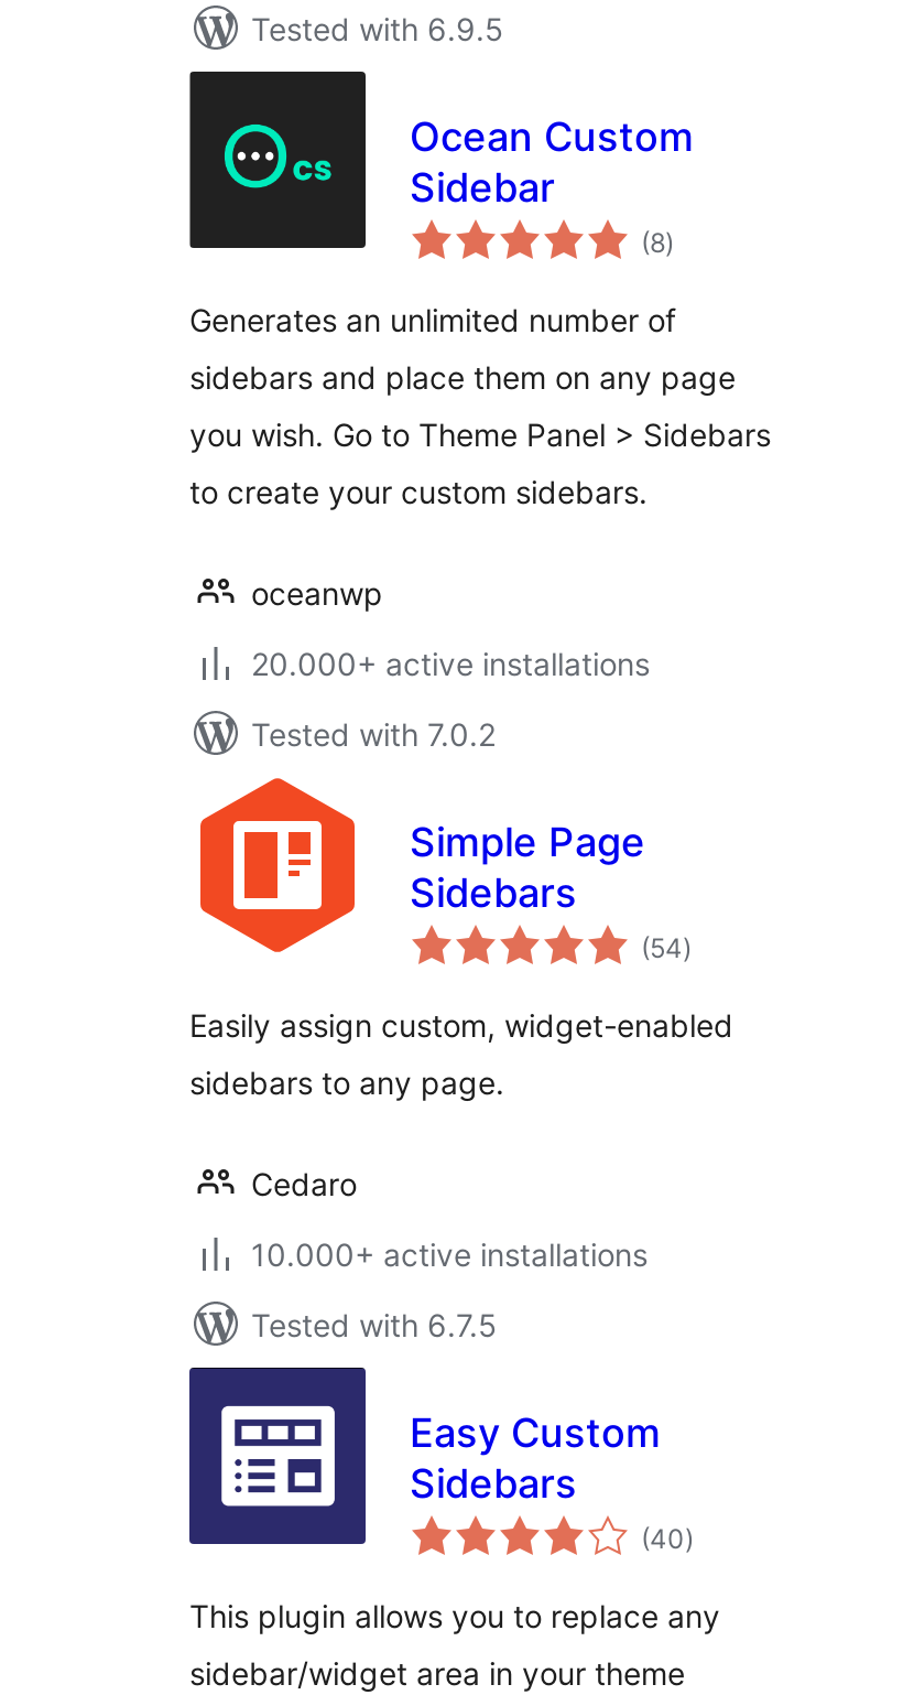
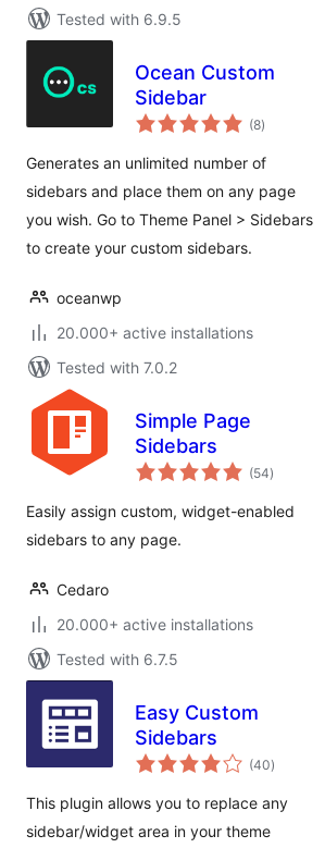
[251,1235,648,1273] 10.000+ active installations -> [57,615,253,634] 20.000+ active installations

